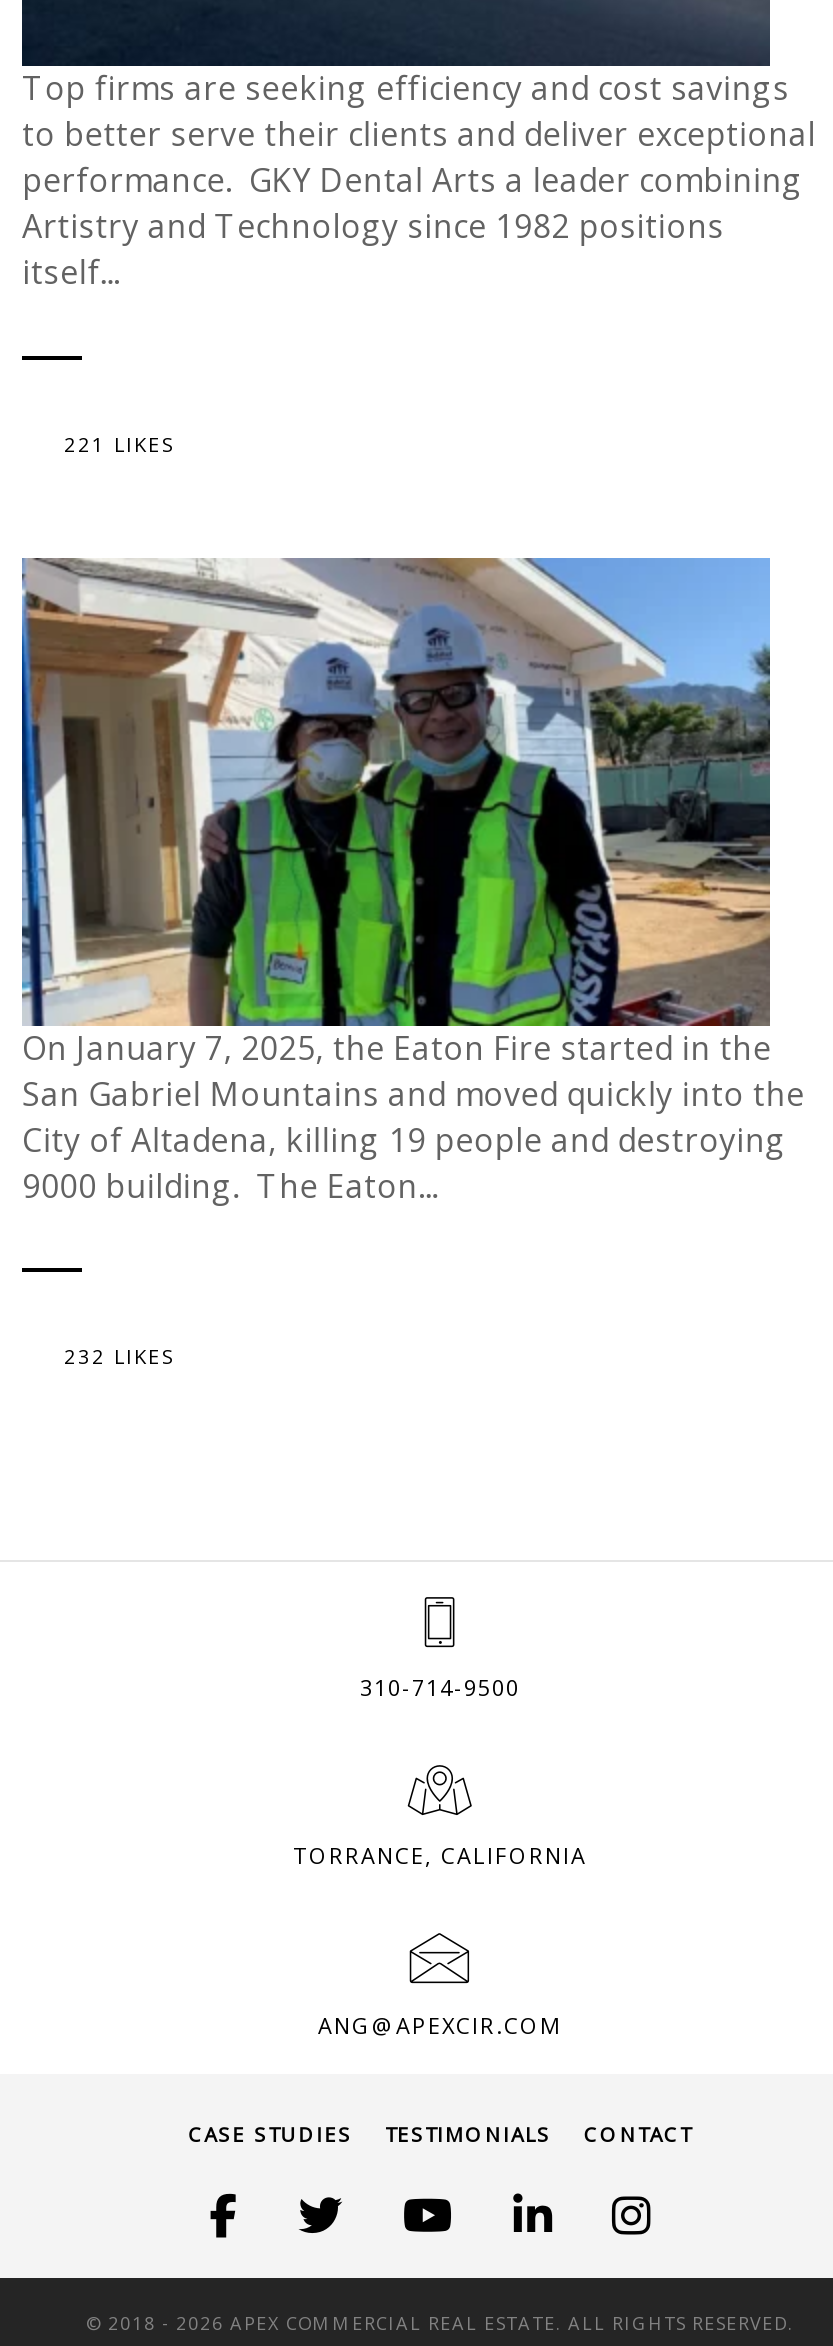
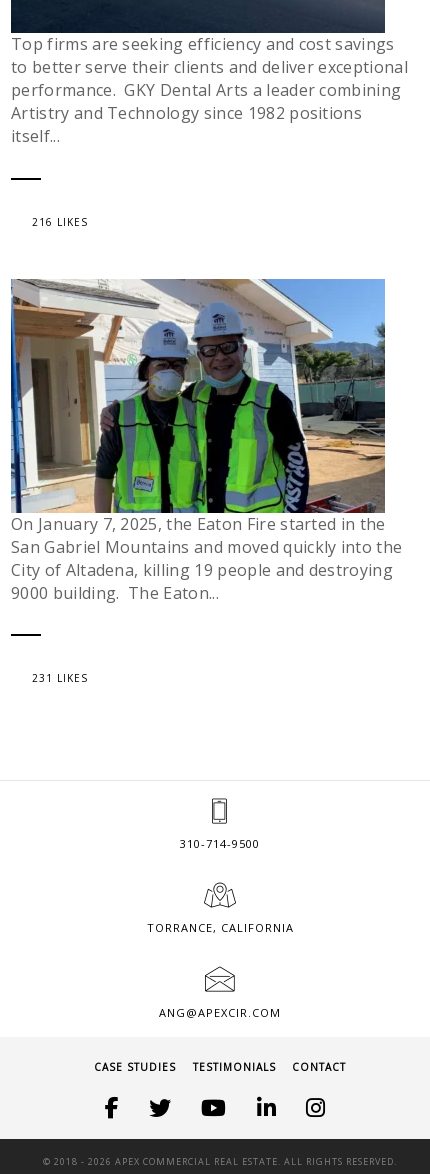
[64,430,176,458] 221 LIKES -> [32,215,88,229] 216 LIKES
[64,1342,176,1370] 232 LIKES -> [32,671,88,685] 231 LIKES

